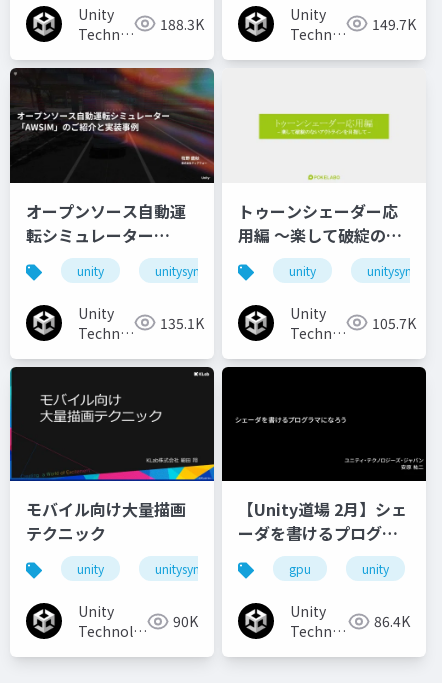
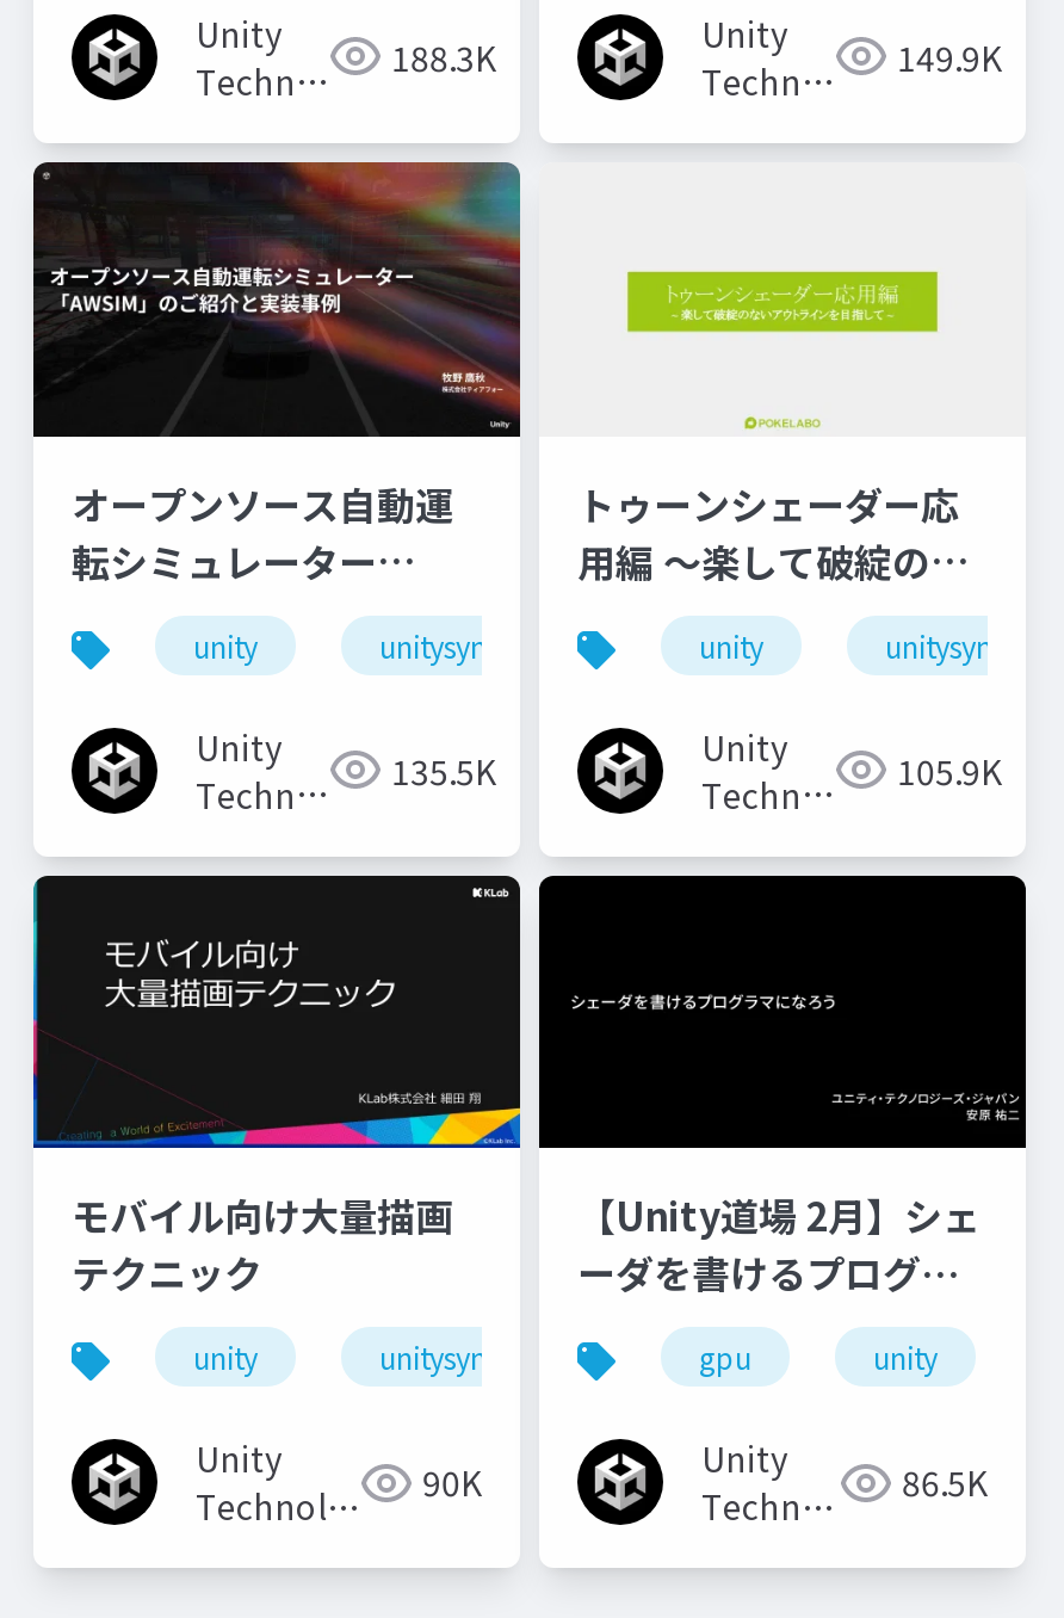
[372,14,416,34] 149.7K -> [897,33,1002,81] 149.9K
[160,312,204,332] 135.1K -> [391,746,496,793] 135.5K
[372,312,416,332] 105.7K -> [897,746,1002,793] 105.9K
[374,611,410,631] 86.4K -> [902,1459,988,1506] 86.5K

